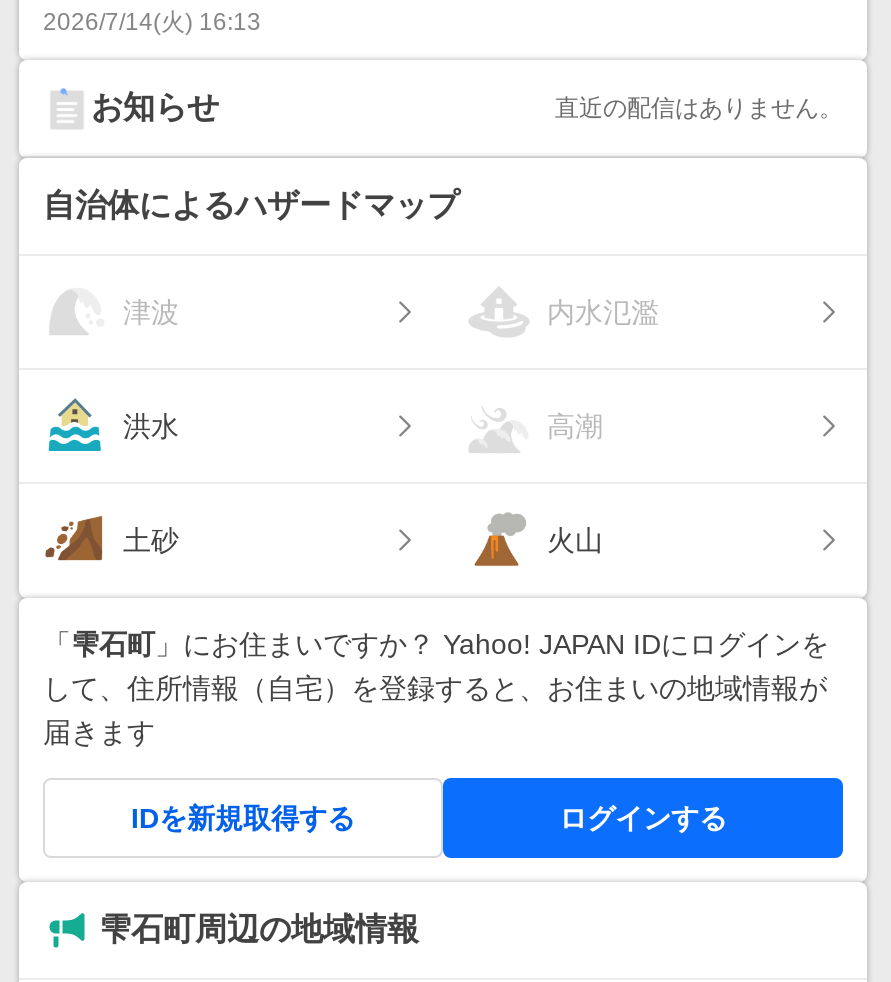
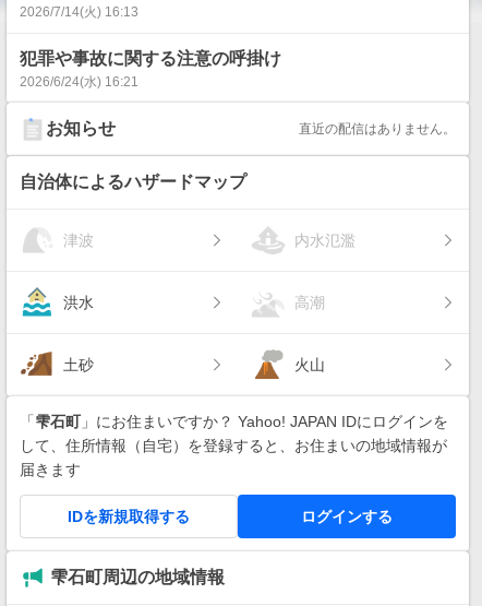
none -> [20,49,281,90] 犯罪や事故に関する注意の呼掛け | 2026/6/24(水) 16:21

